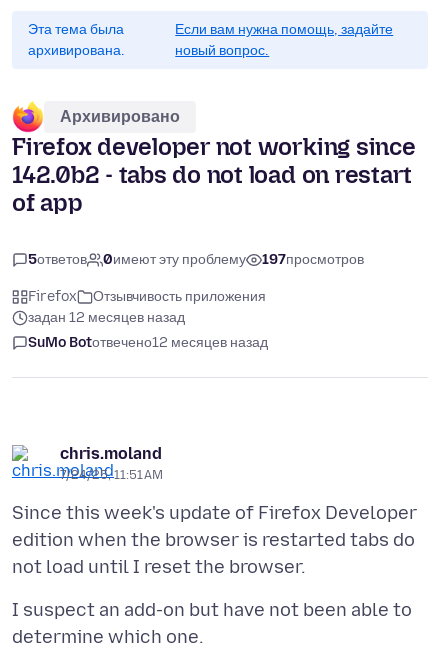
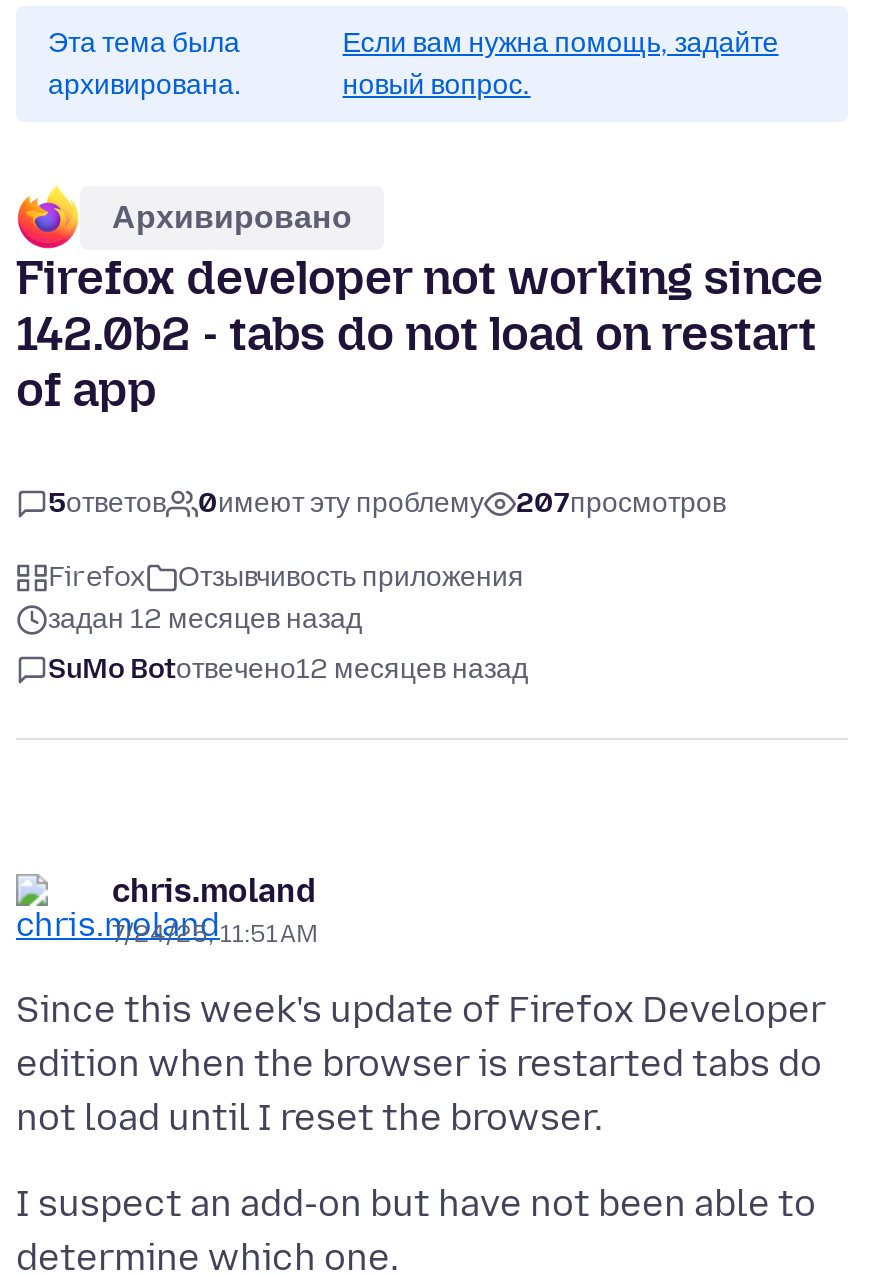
[262,251,364,268] 197просмотров -> [516,486,726,520] 207просмотров

